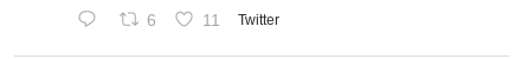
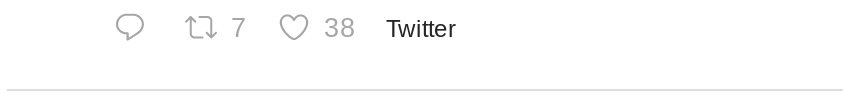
[147,11,220,29] 6 | 11 -> [231,14,356,44] 7 | 38

